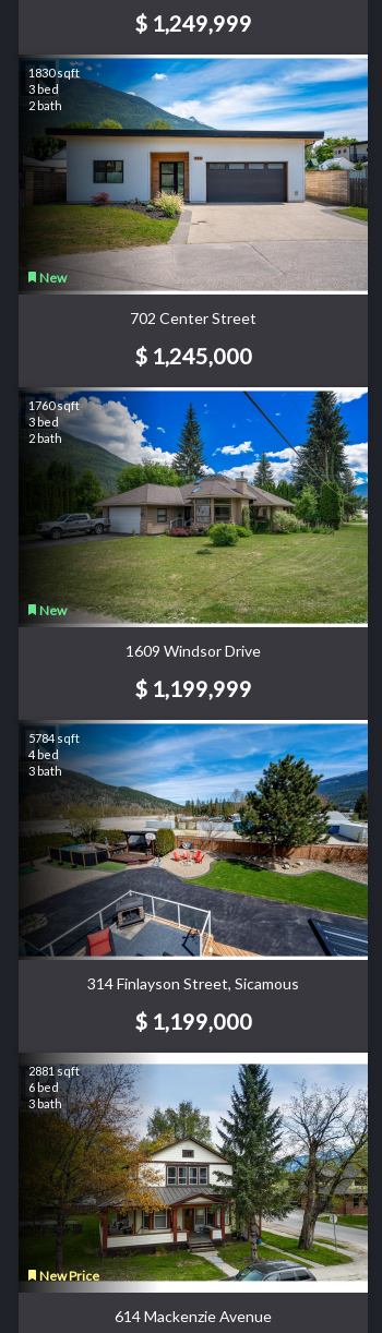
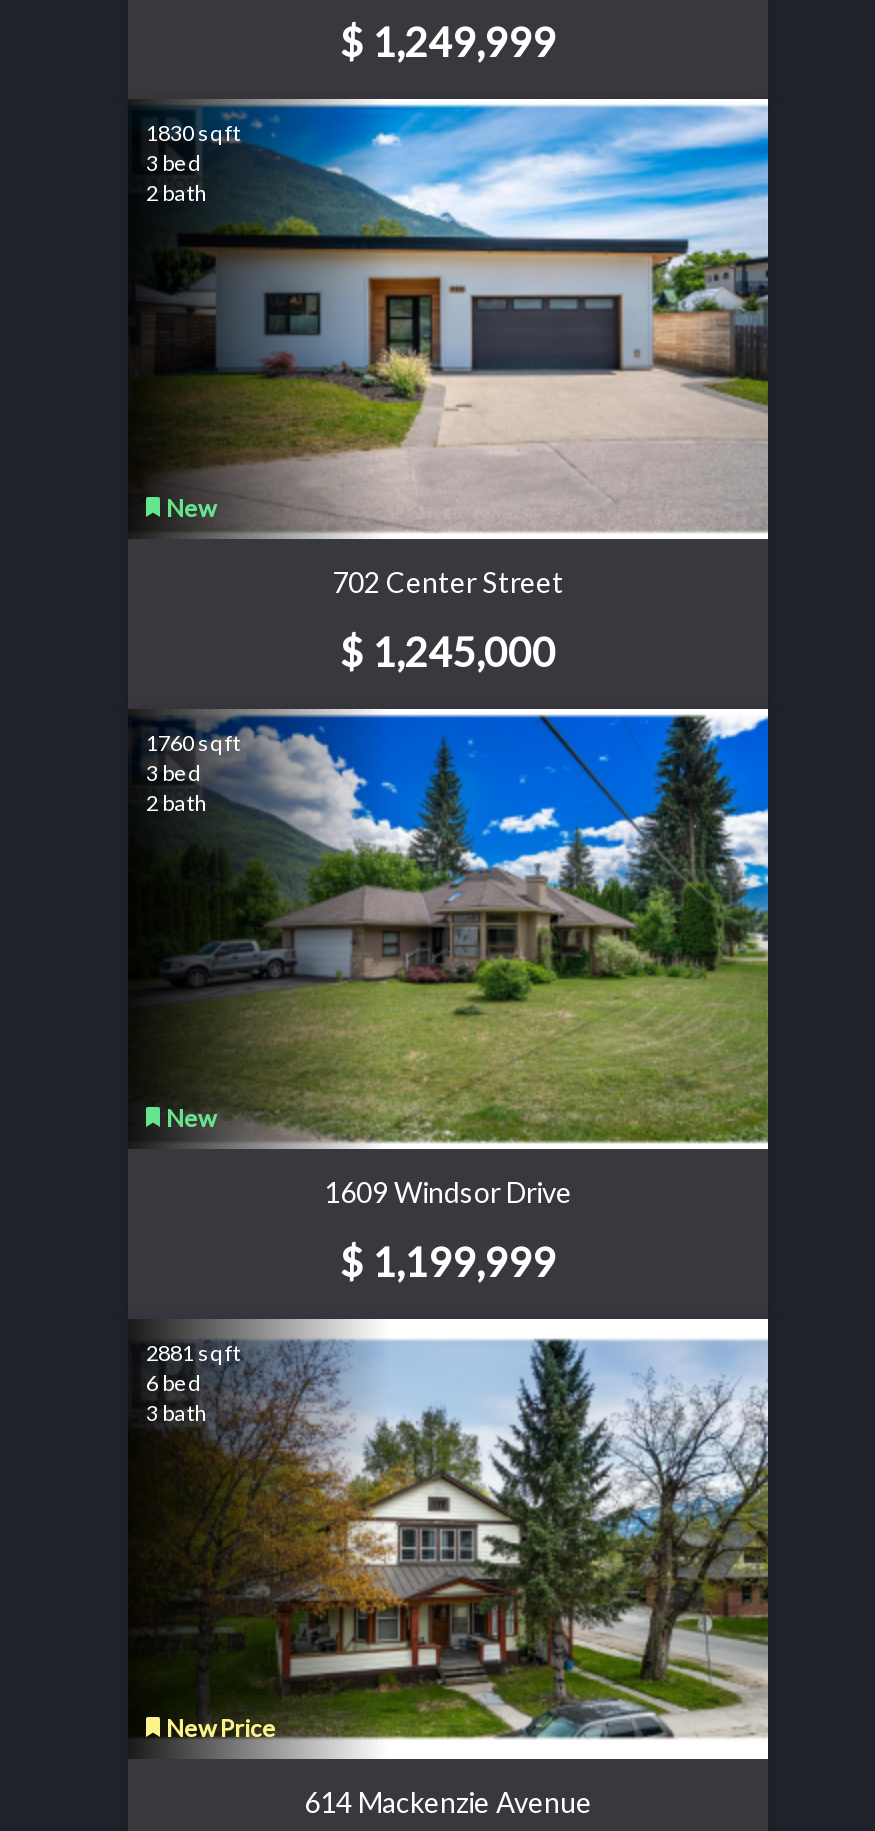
[28,722,369,957] [image] | 5784 sqft | 4 bed | 3 bath -> none
[87,974,299,1034] 314 Finlayson Street, Sicamous | $ 1,199,000 -> none

